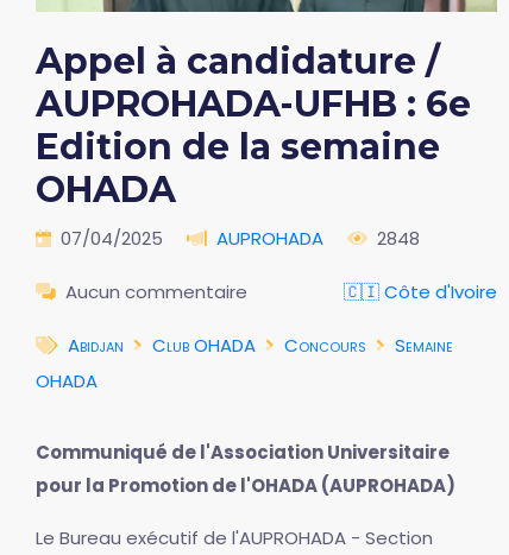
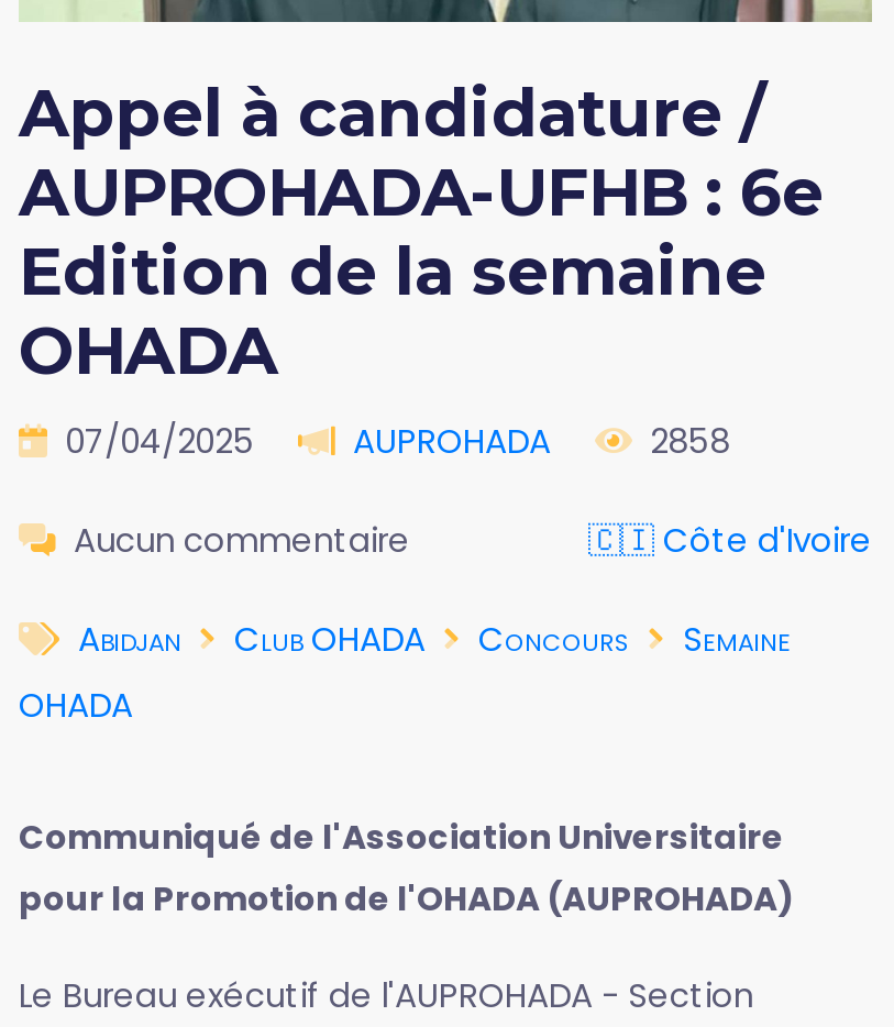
[377,225,420,250] 2848 -> [650,417,729,463] 2858

